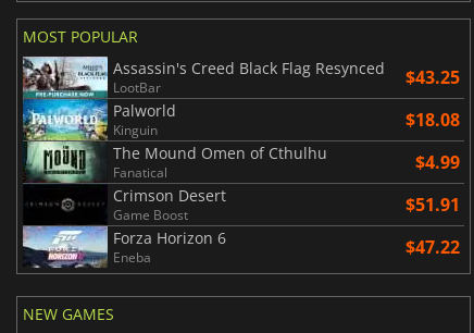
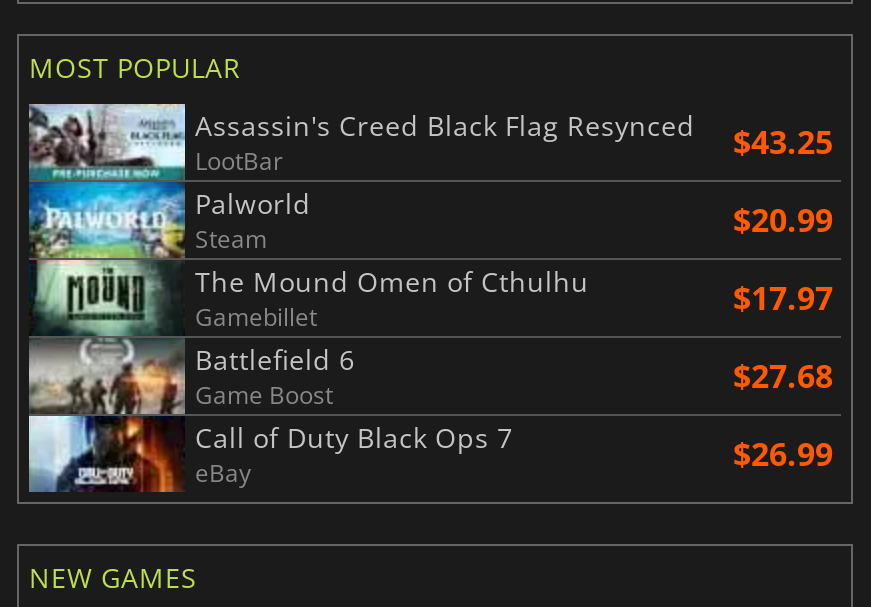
[113,108,460,140] Kinguin | $18.08 -> [195,199,833,257] Steam | $20.99
[113,151,460,182] Fanatical | $4.99 -> [195,277,833,335] Gamebillet | $17.97
[22,183,226,269] [image] | Crimson Desert -> [27,336,355,494] [image] | Battlefield 6
[406,193,460,217] $51.91 -> [733,355,833,399] $27.68
[113,228,460,267] Forza Horizon 6 | Eneba | $47.22 -> [195,419,833,491] Call of Duty Black Ops 7 | eBay | $26.99

